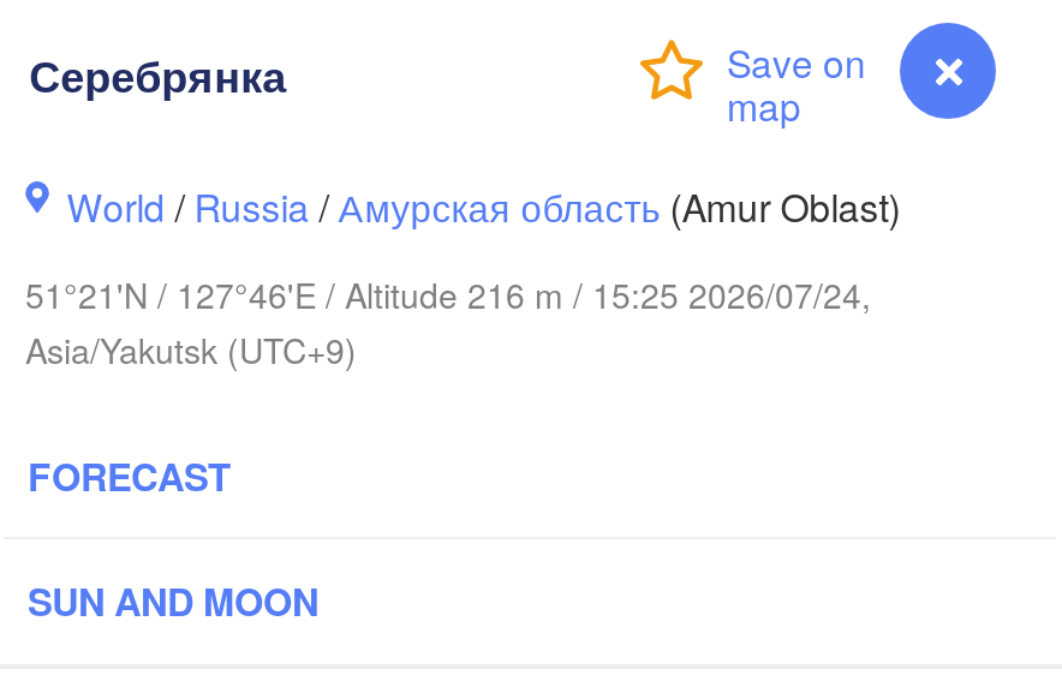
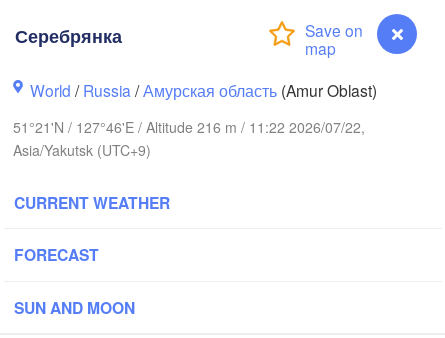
[25,270,871,319] 51°21'N / 127°46'E / Altitude 216 m / 15:25 2026/07/24, -> [13,117,365,137] 51°21'N / 127°46'E / Altitude 216 m / 11:22 2026/07/22,
none -> [14,191,170,214] CURRENT WEATHER

